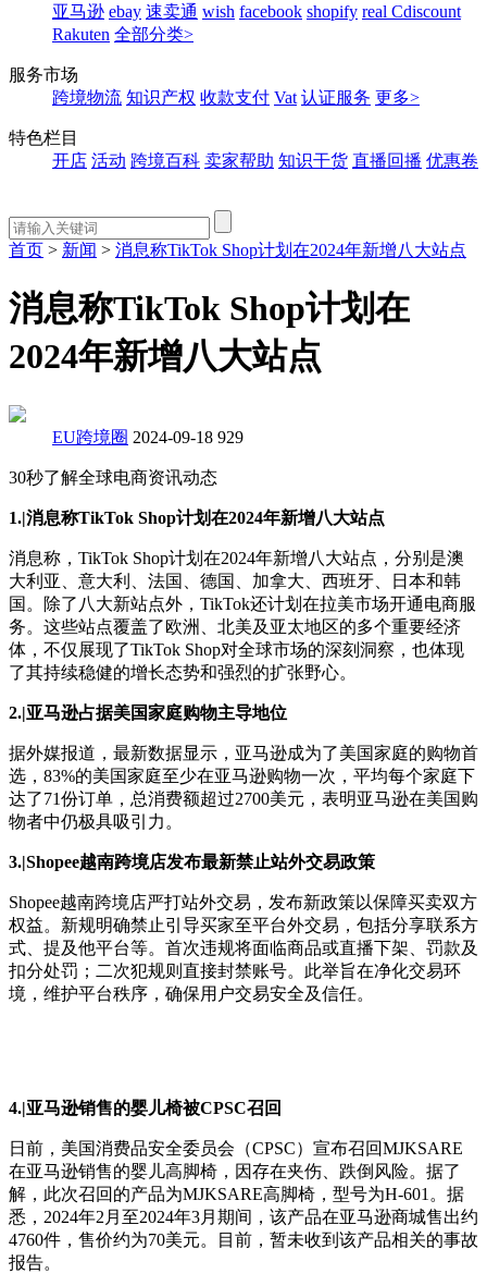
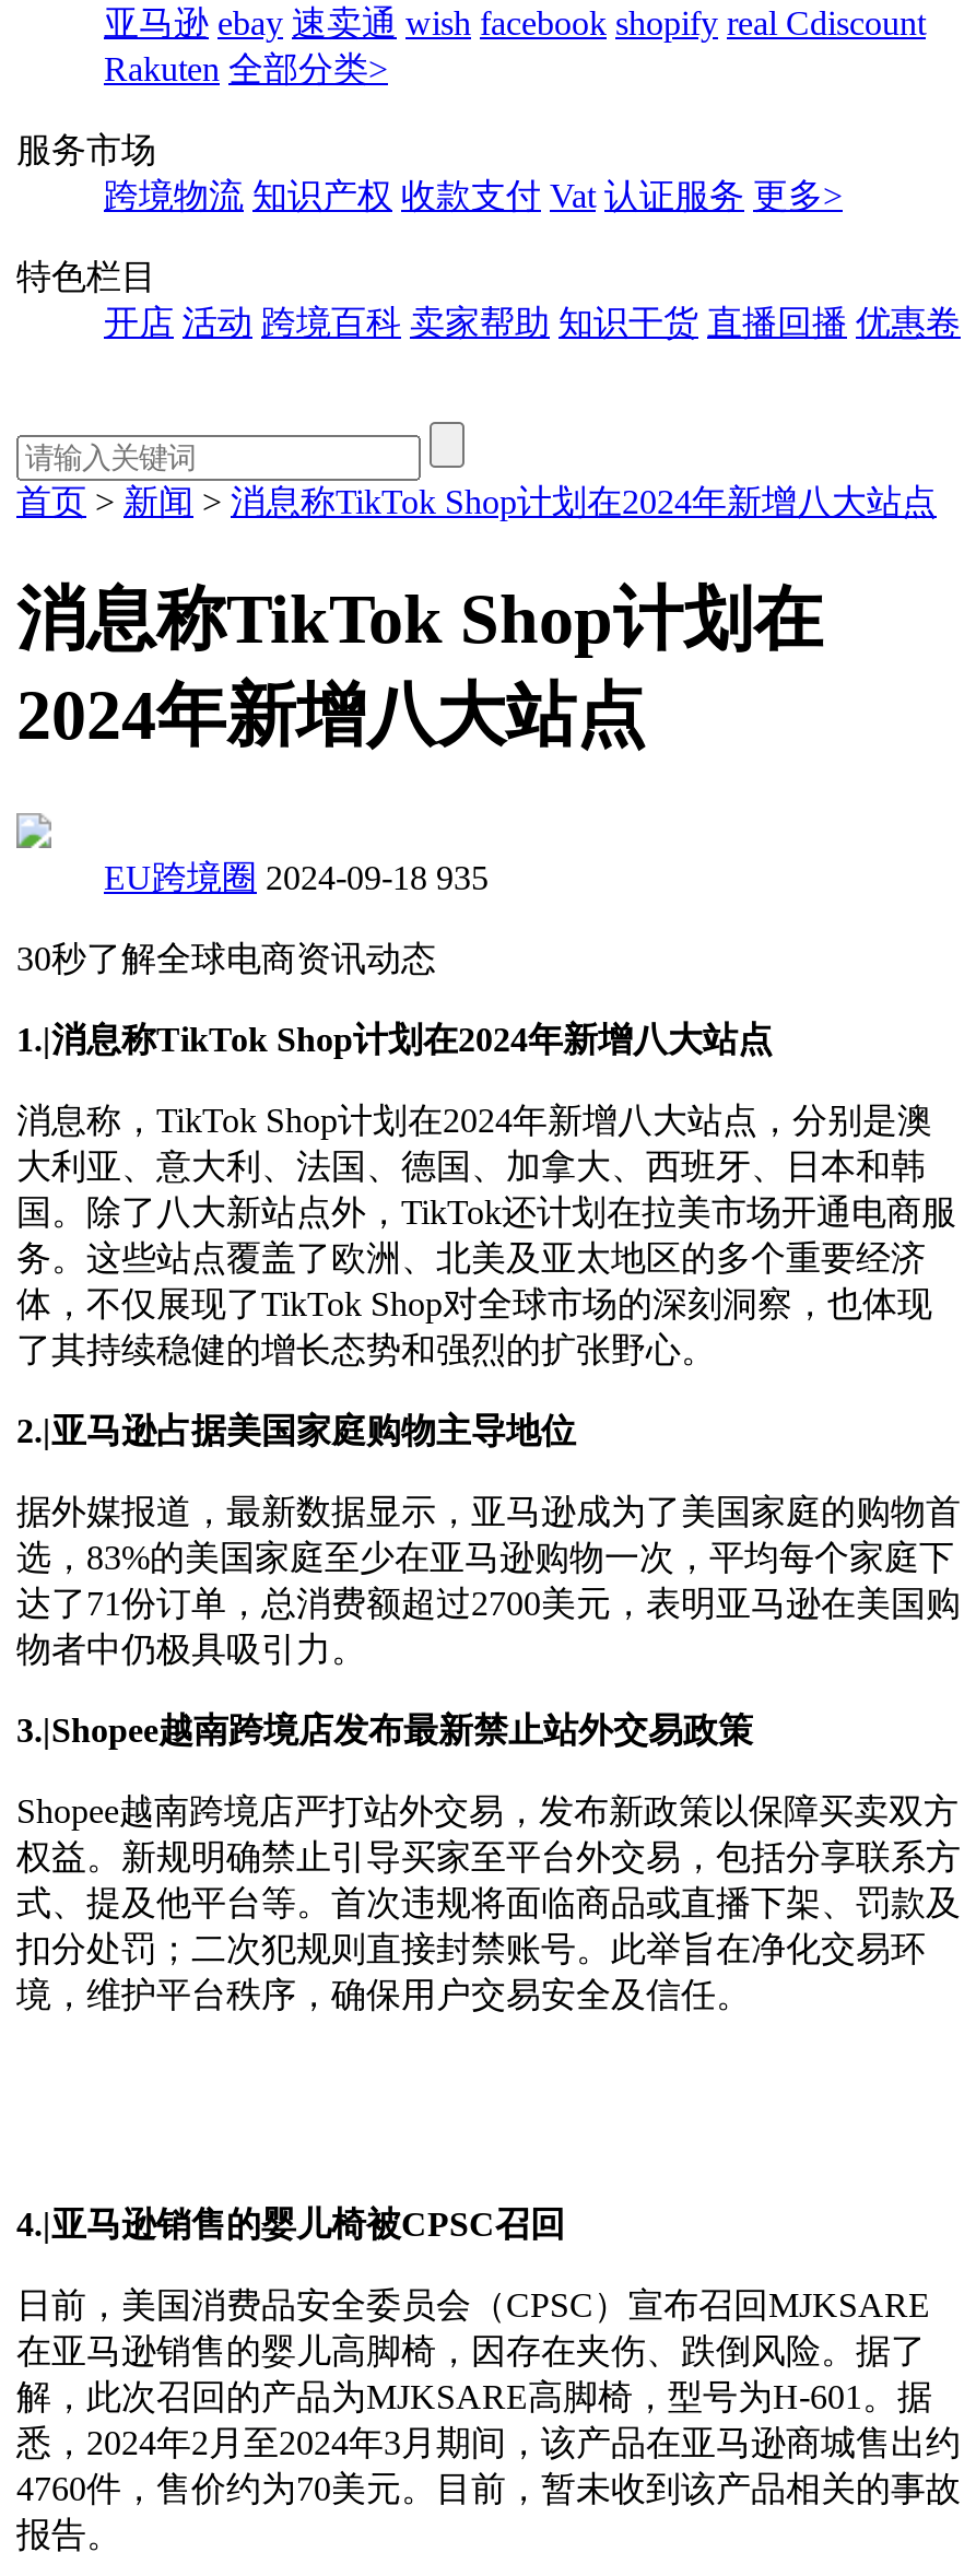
[52,428,243,446] EU跨境圈 2024-09-18 929 -> [104,859,489,896] EU跨境圈 2024-09-18 935

